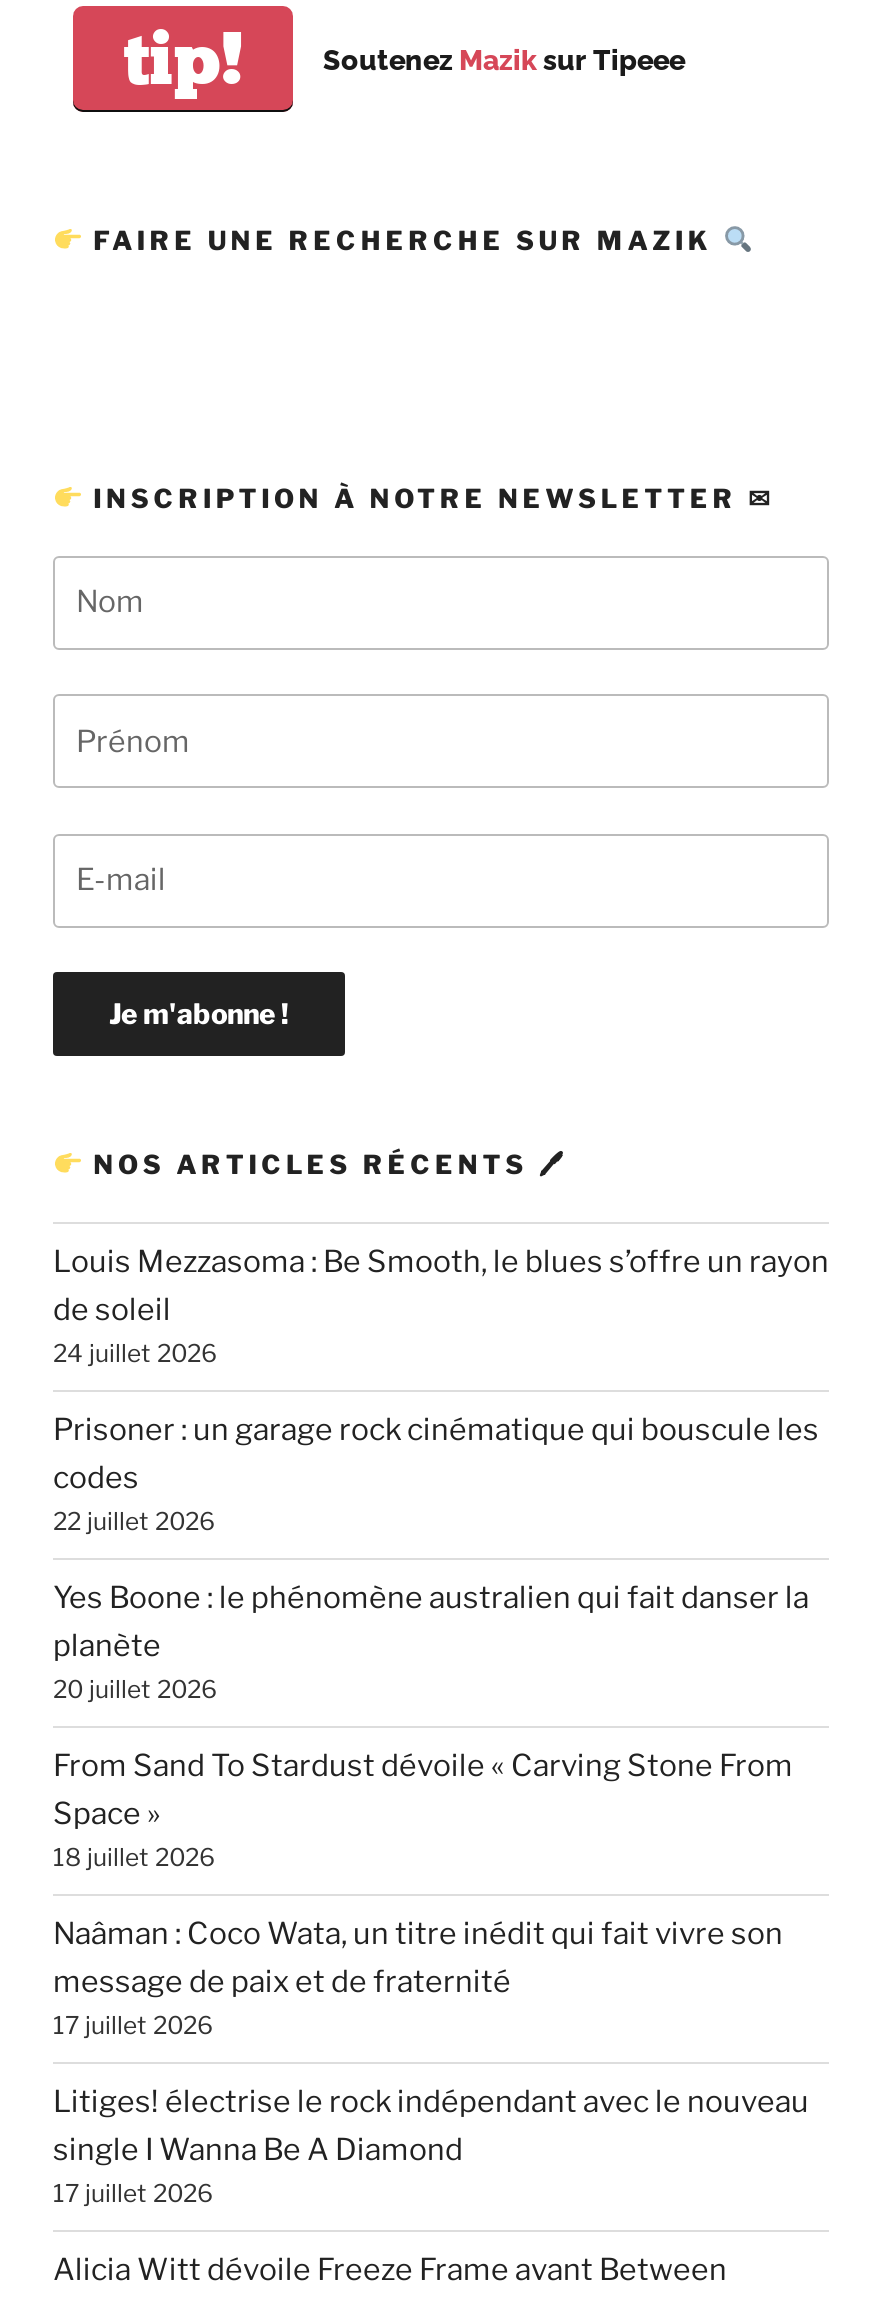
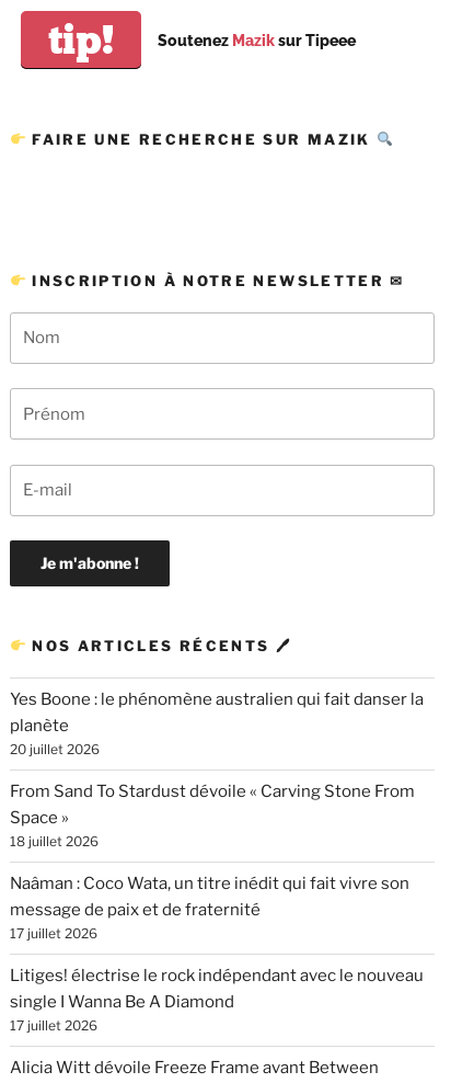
[53,1244,829,1536] Louis Mezzasoma : Be Smooth, le blues s’offre un rayon | de soleil | 24 juillet 2026 | Prisoner : un garage rock cinématique qui bouscule les | codes | 22 juillet 2026 -> none

